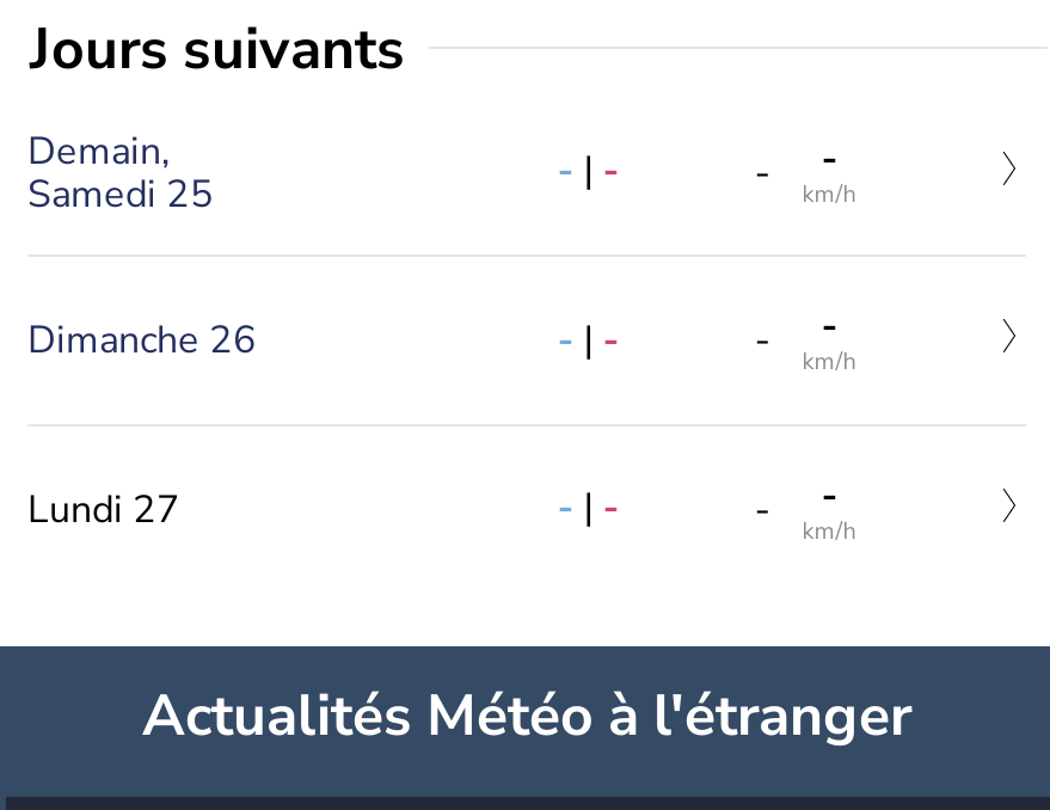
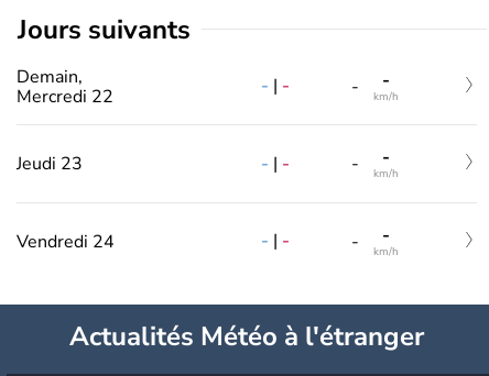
[27,167,214,220] Samedi 25 -> [17,84,113,108] Mercredi 22
[27,315,257,367] Dimanche 26 -> [17,152,83,176] Jeudi 23
[27,483,180,536] Lundi 27 -> [17,230,115,254] Vendredi 24

